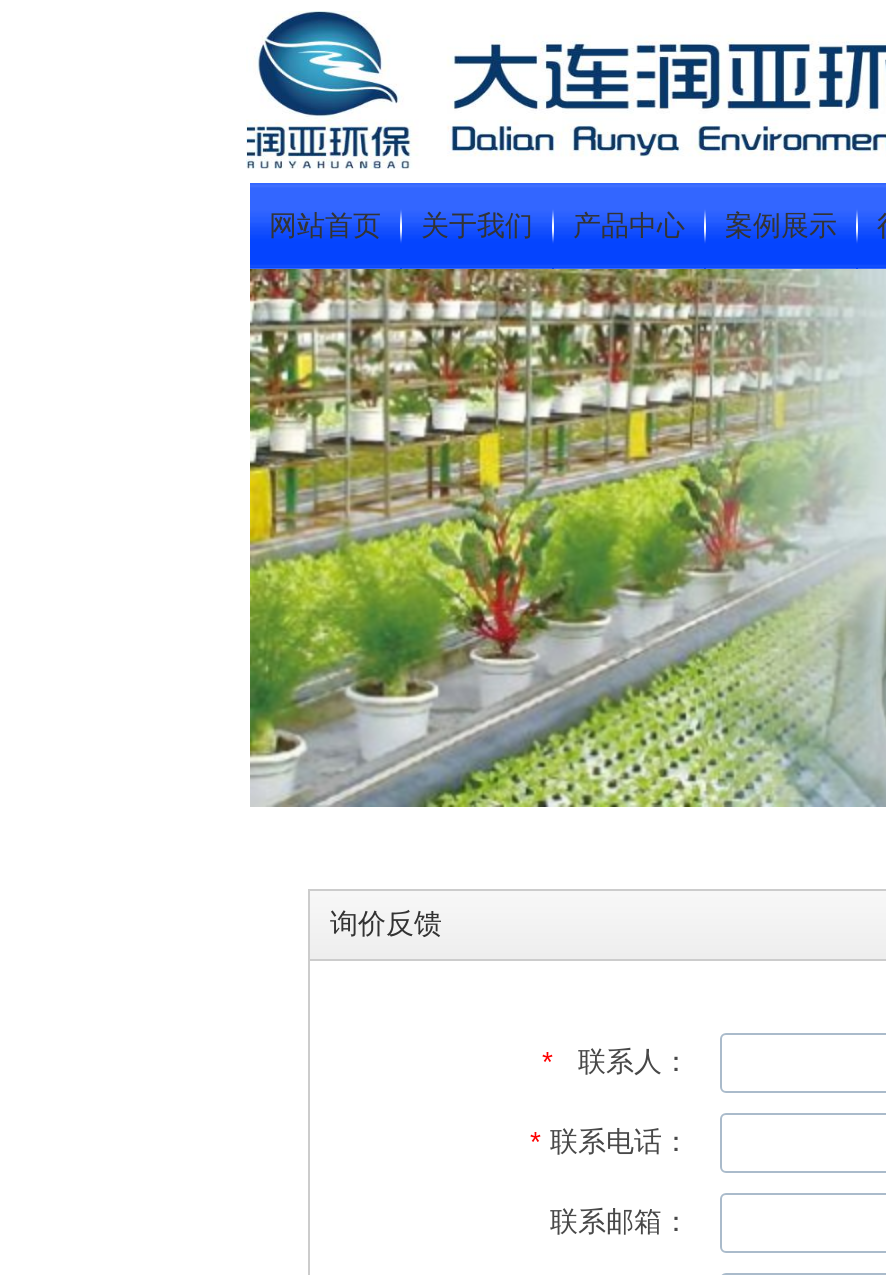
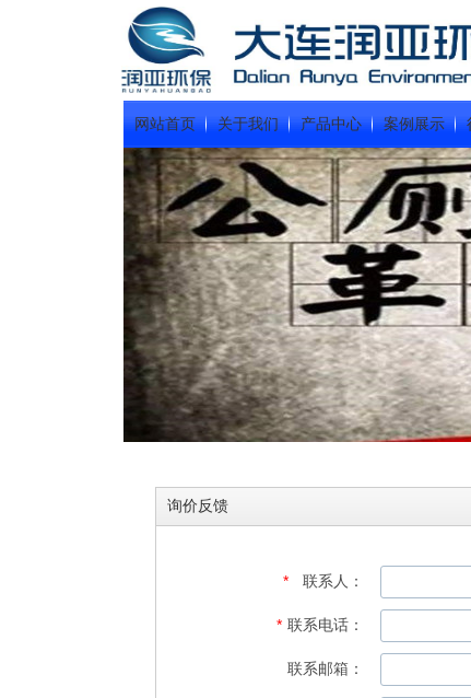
[248,267,880,809] [image] -> [122,147,468,443] [image]

